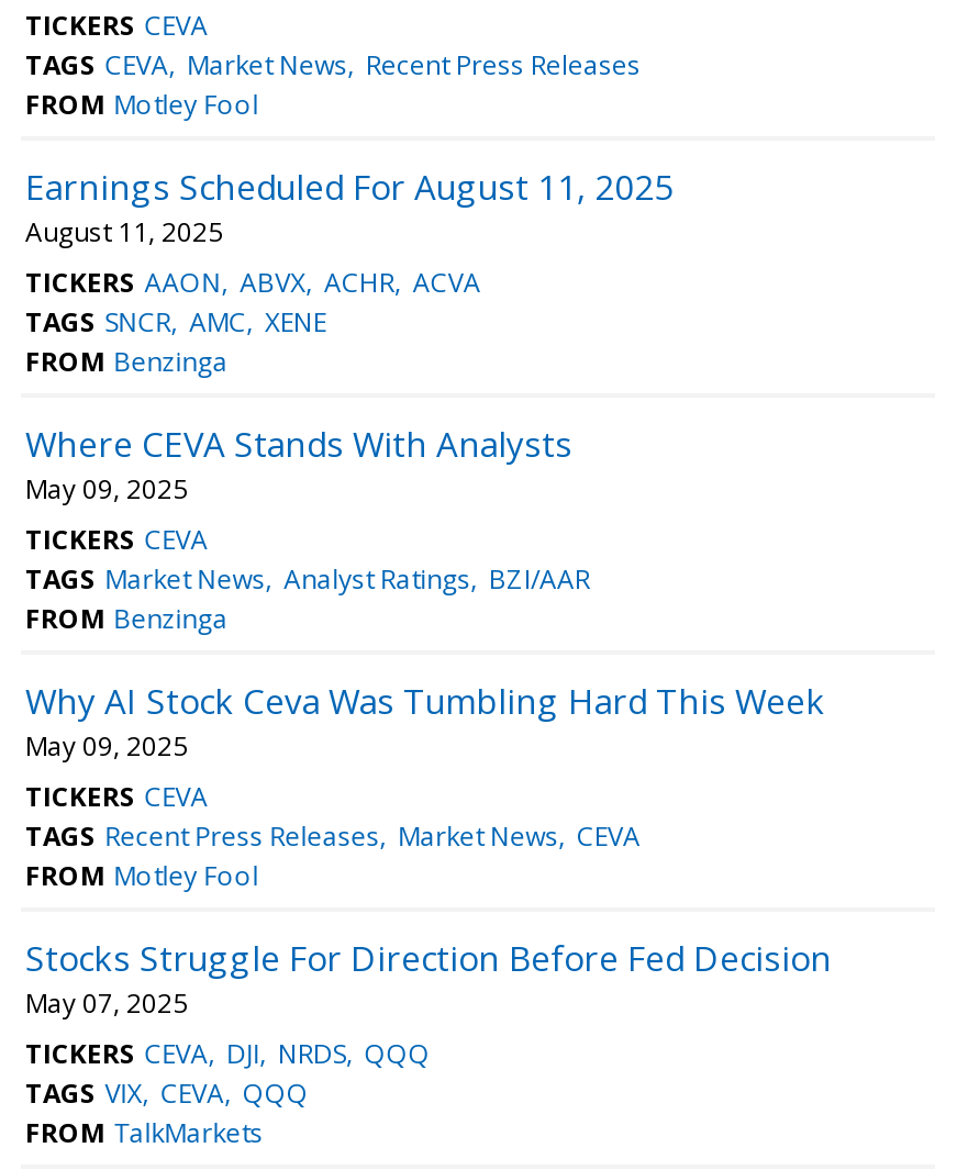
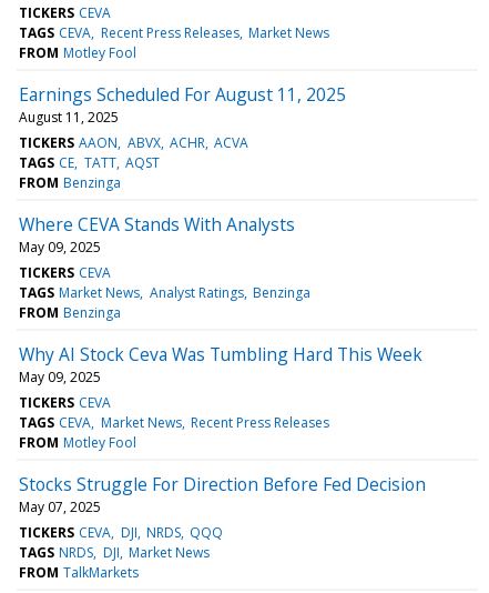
moved [25,46,640,83] -> [19,413,329,432]: TAGS CEVA Market News Recent Press Releases
none -> [19,23,329,42] TAGS CEVA Recent Press Releases Market News
[25,303,326,340] TAGS SNCR AMC XENE -> [19,153,160,172] TAGS CE TATT AQST
[25,560,590,597] TAGS Market News Analyst Ratings BZI/AAR -> [19,283,310,302] TAGS Market News Analyst Ratings Benzinga
[25,817,640,854] TAGS Recent Press Releases Market News CEVA -> none
[25,1074,309,1112] TAGS VIX CEVA QQQ -> [19,543,209,562] TAGS NRDS DJI Market News

